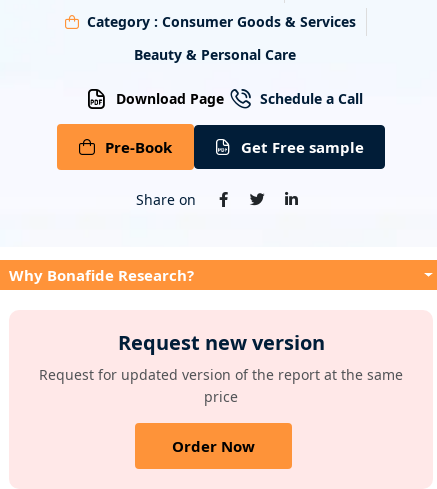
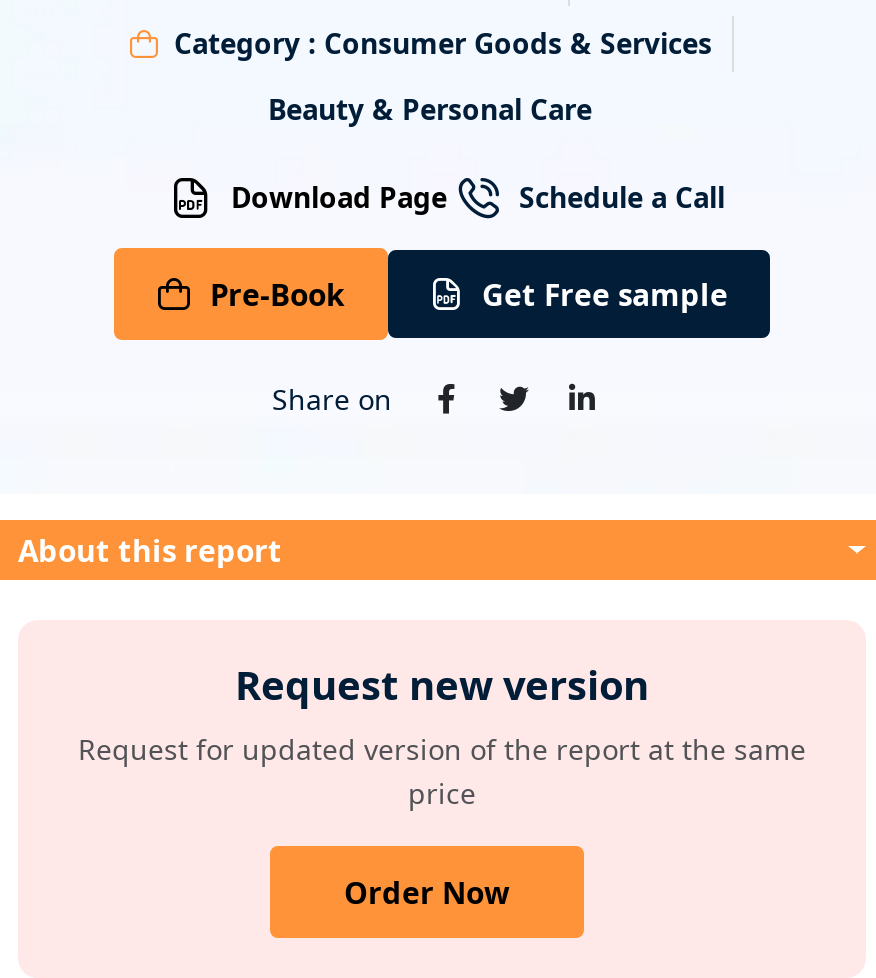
[9,265,194,285] Why Bonafide Research? -> [18,531,282,571] About this report

